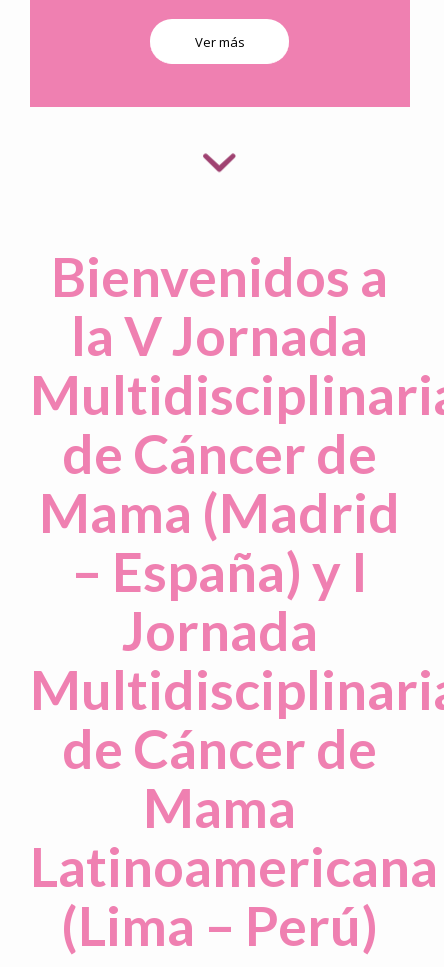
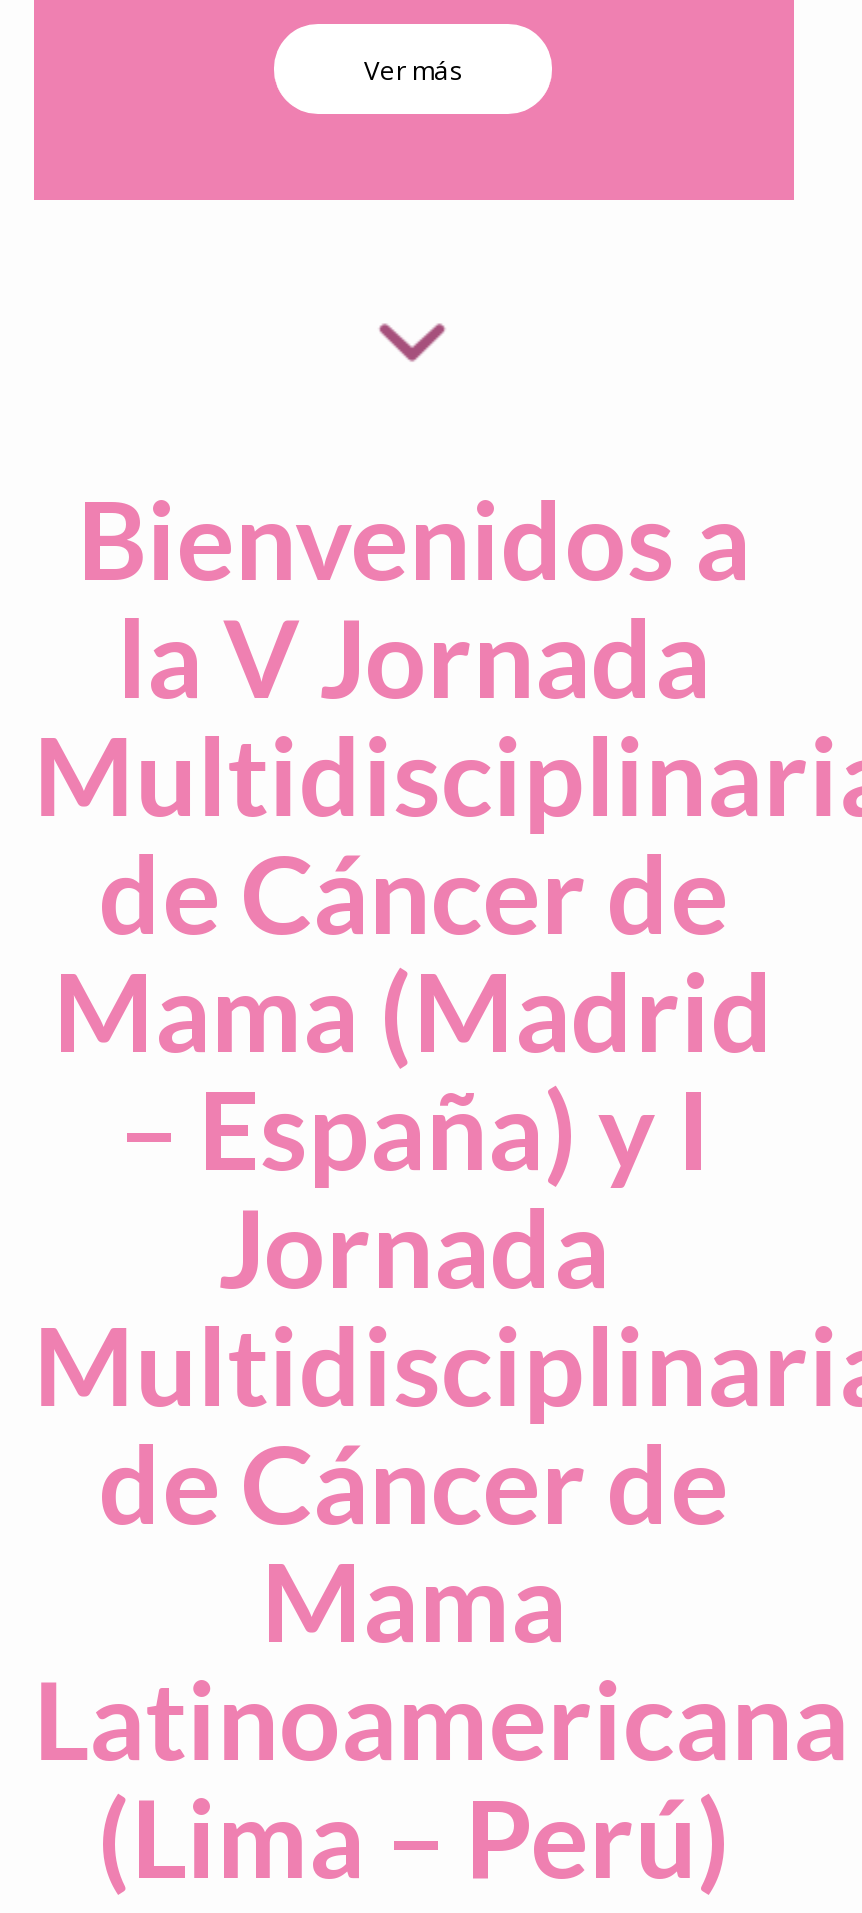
[202,152,237,187] [image] -> [378,292,448,364] [image]

